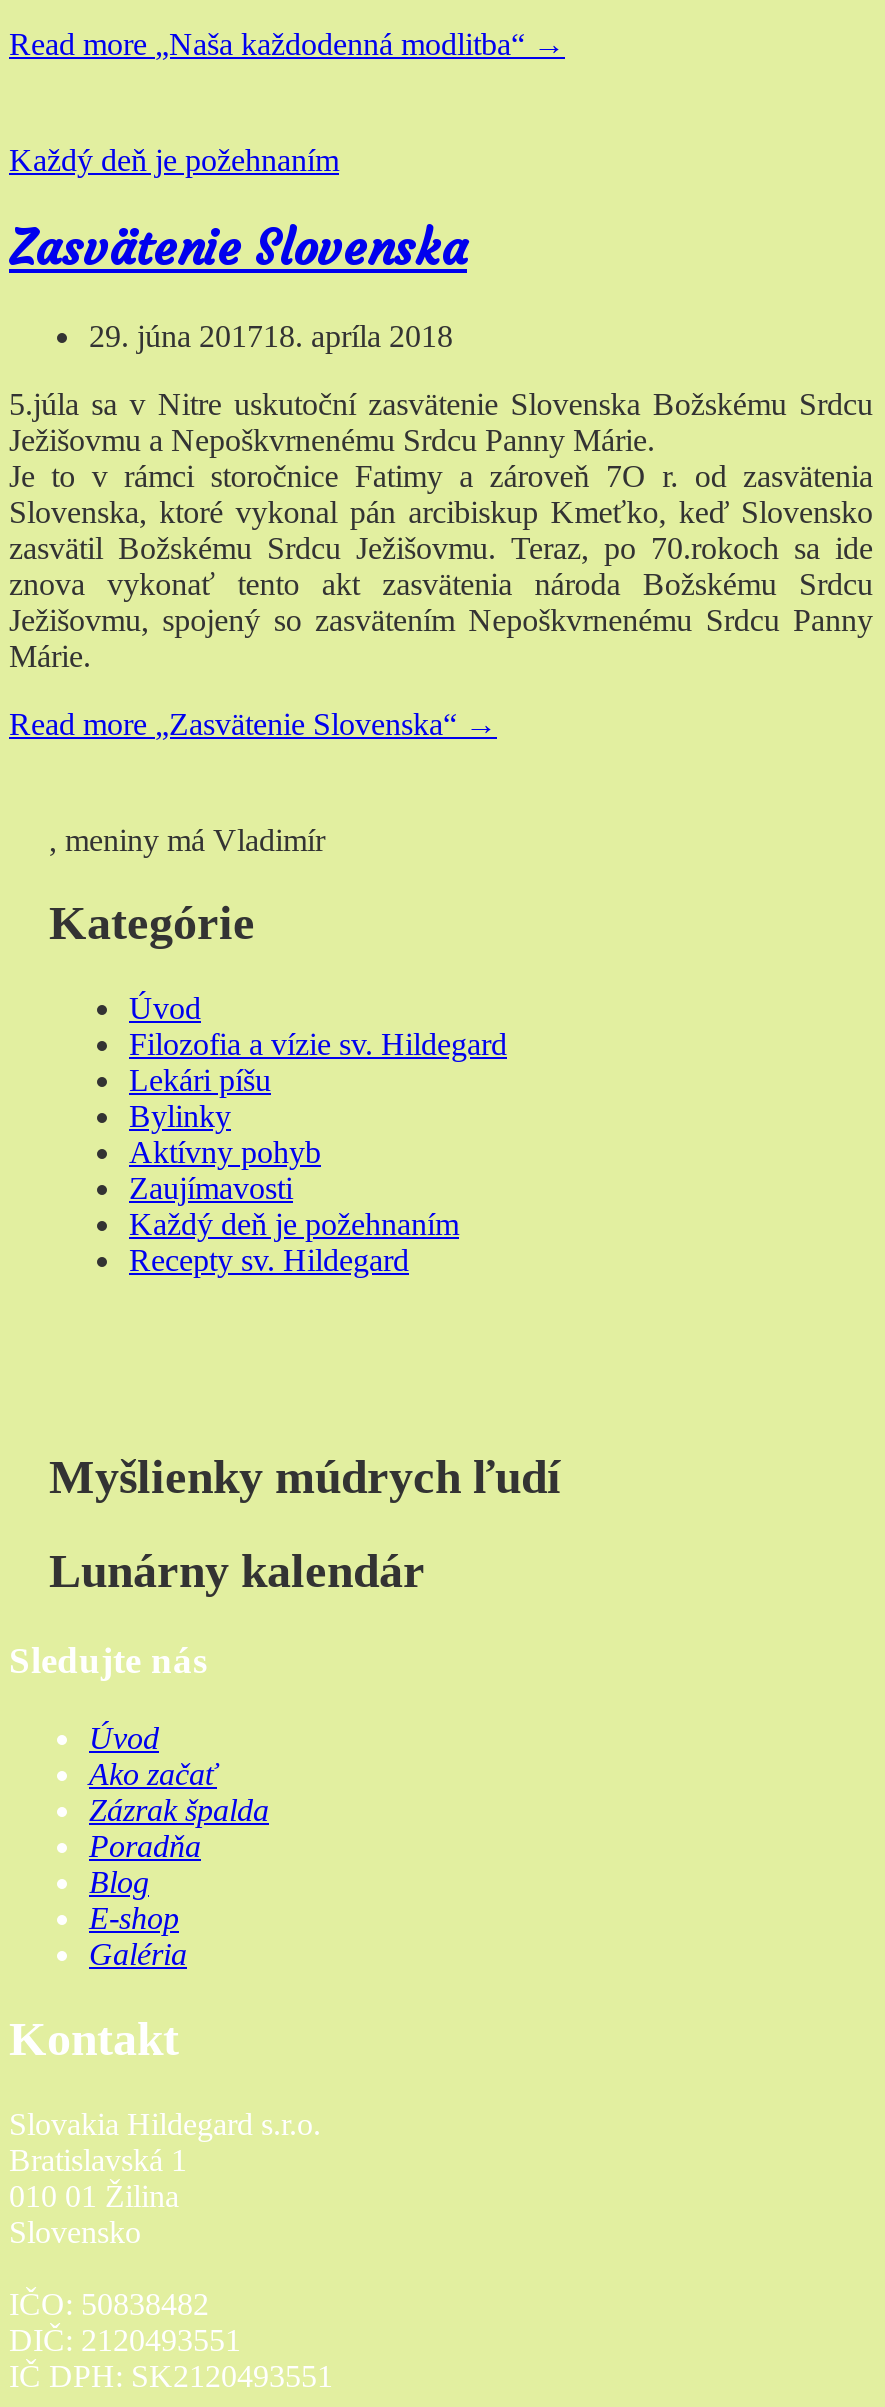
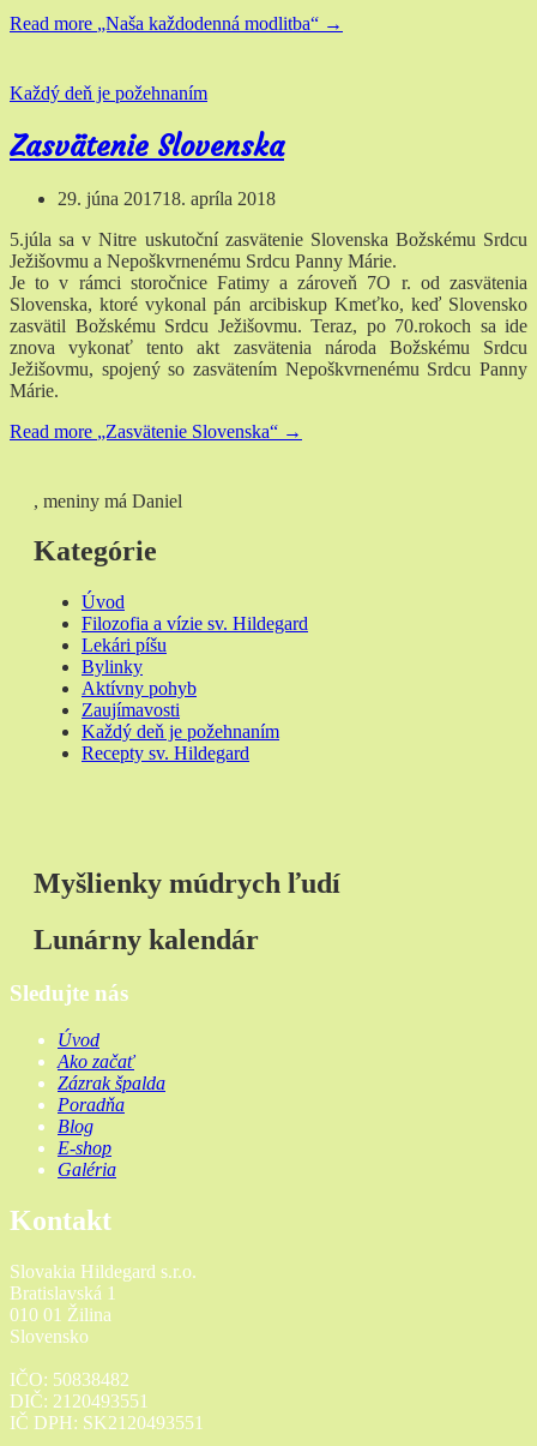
[49,822,325,856] , meniny má Vladimír -> [34,490,182,511] , meniny má Daniel

